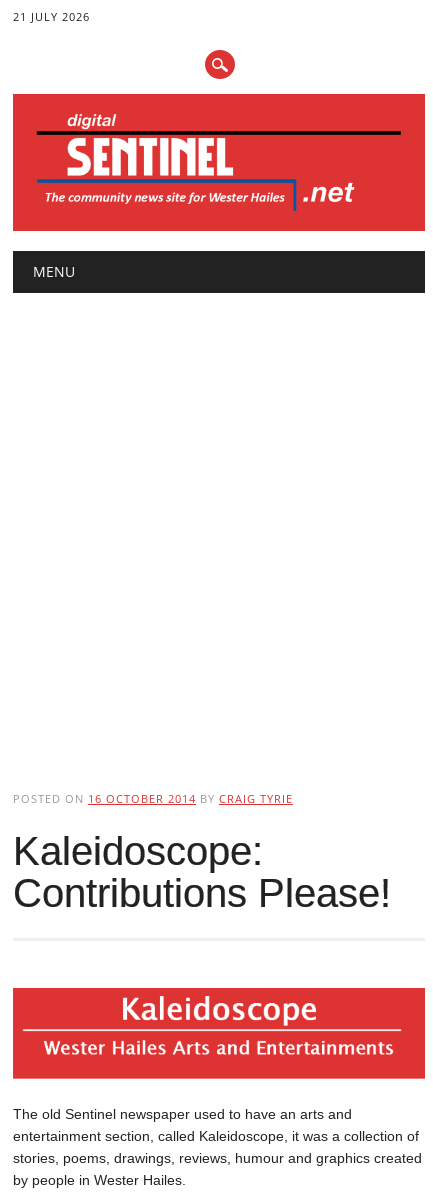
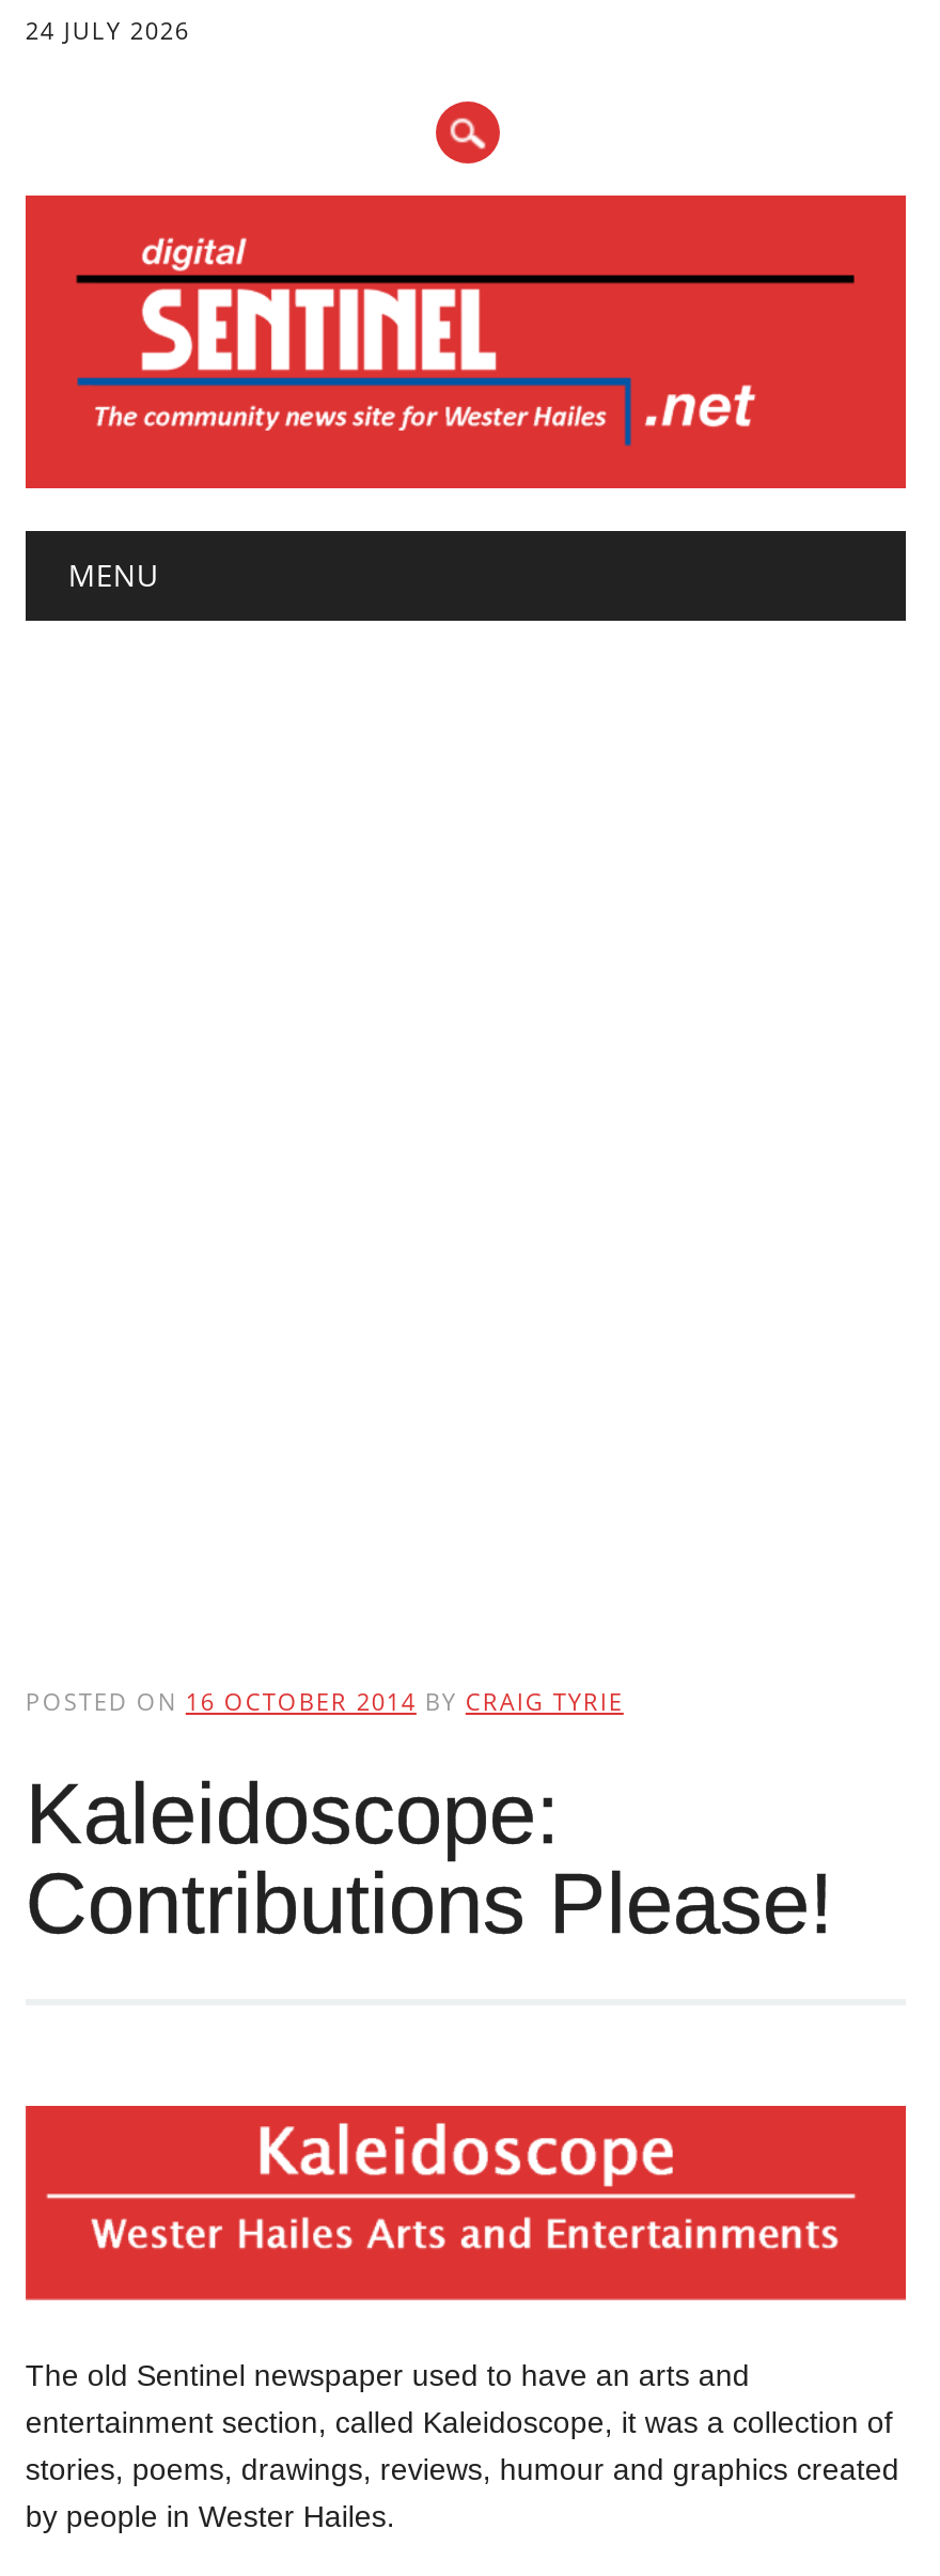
[13,9,90,24] 21 JULY 2026 -> [25,14,190,46] 24 JULY 2026

